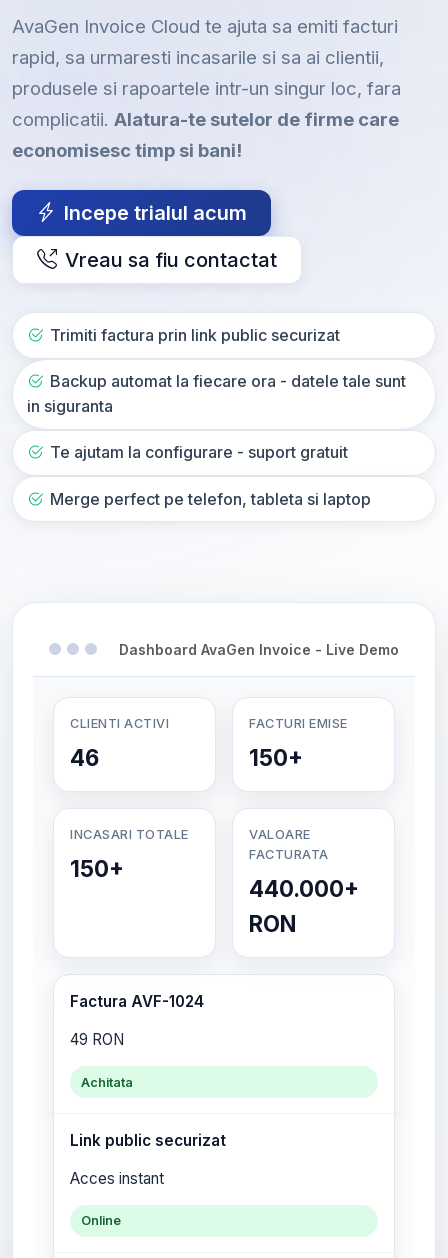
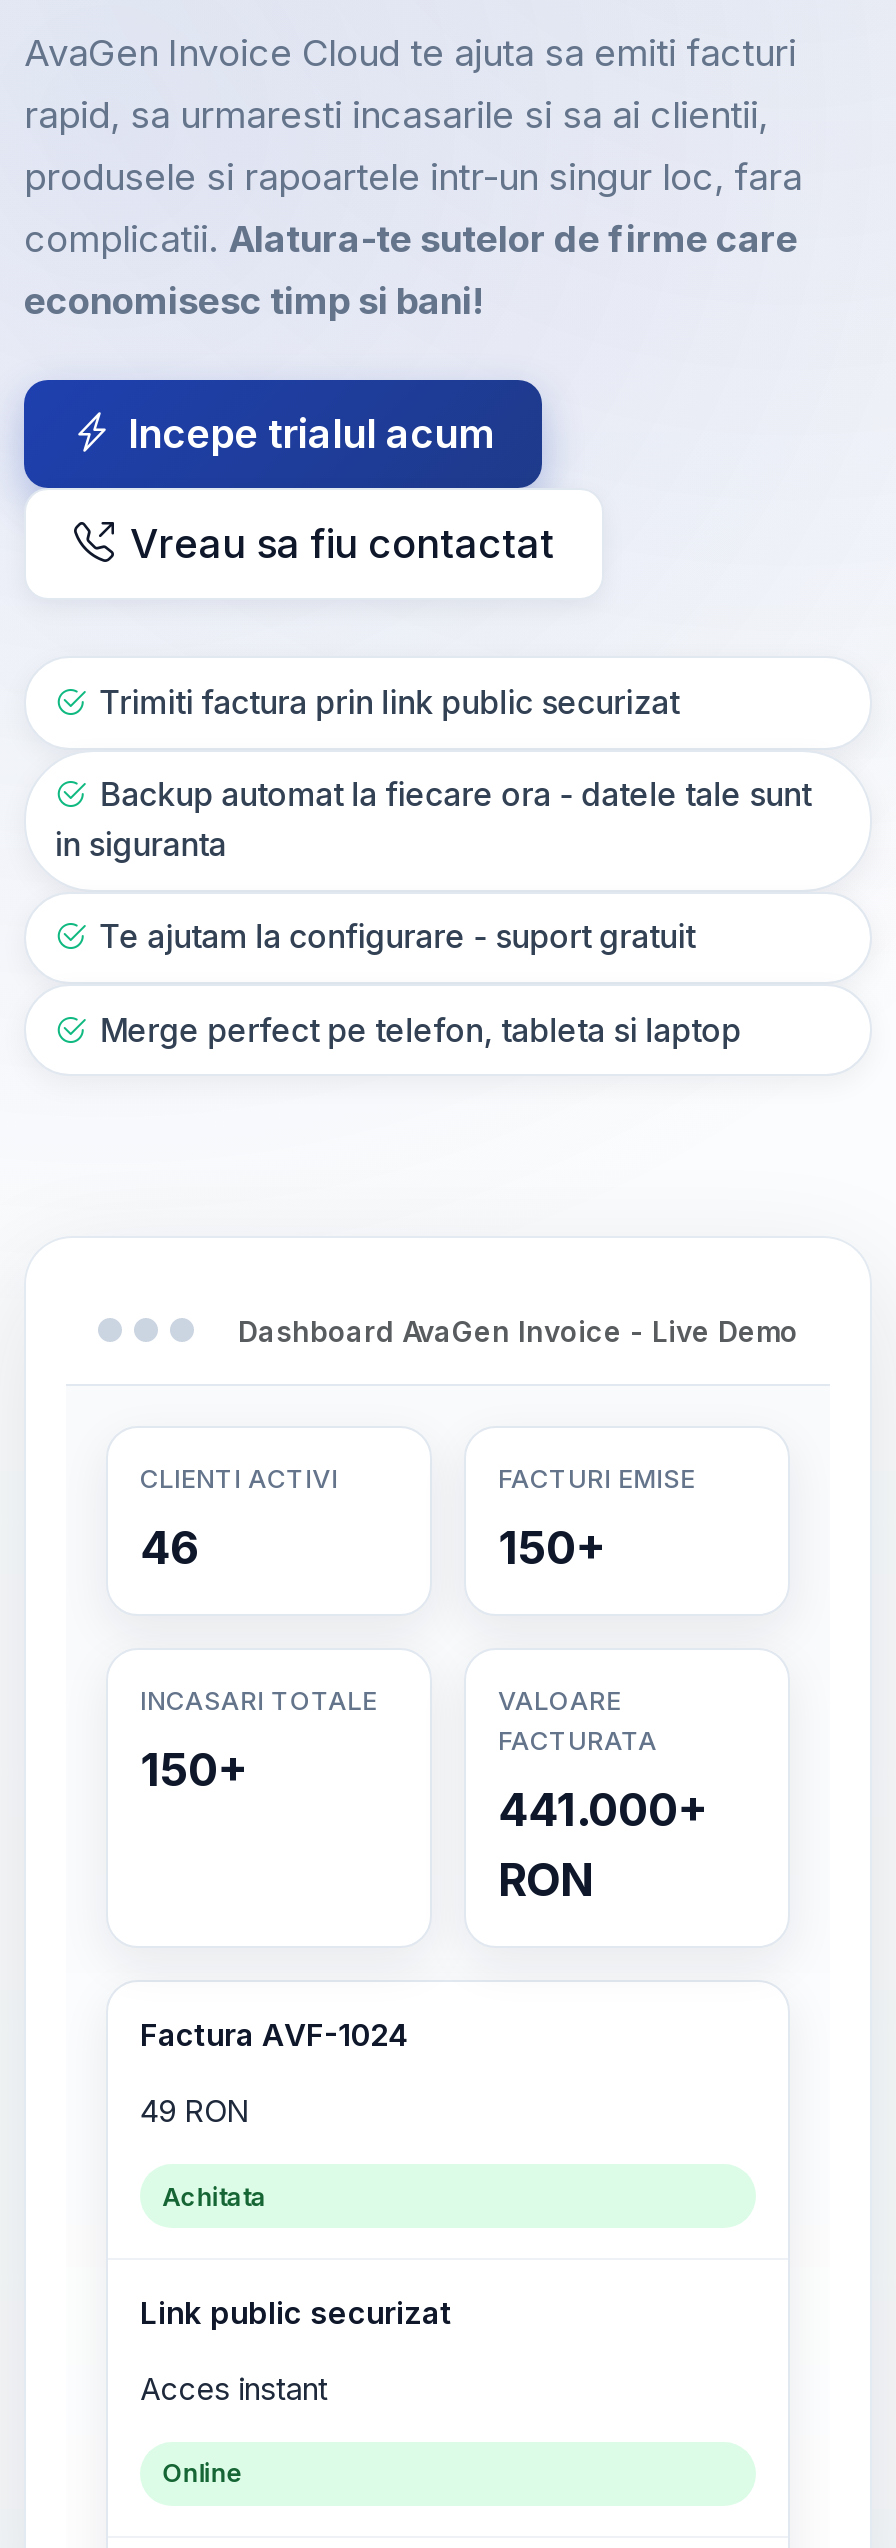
[249,875,359,902] 440.000+ -> [498,1782,708,1836] 441.000+

